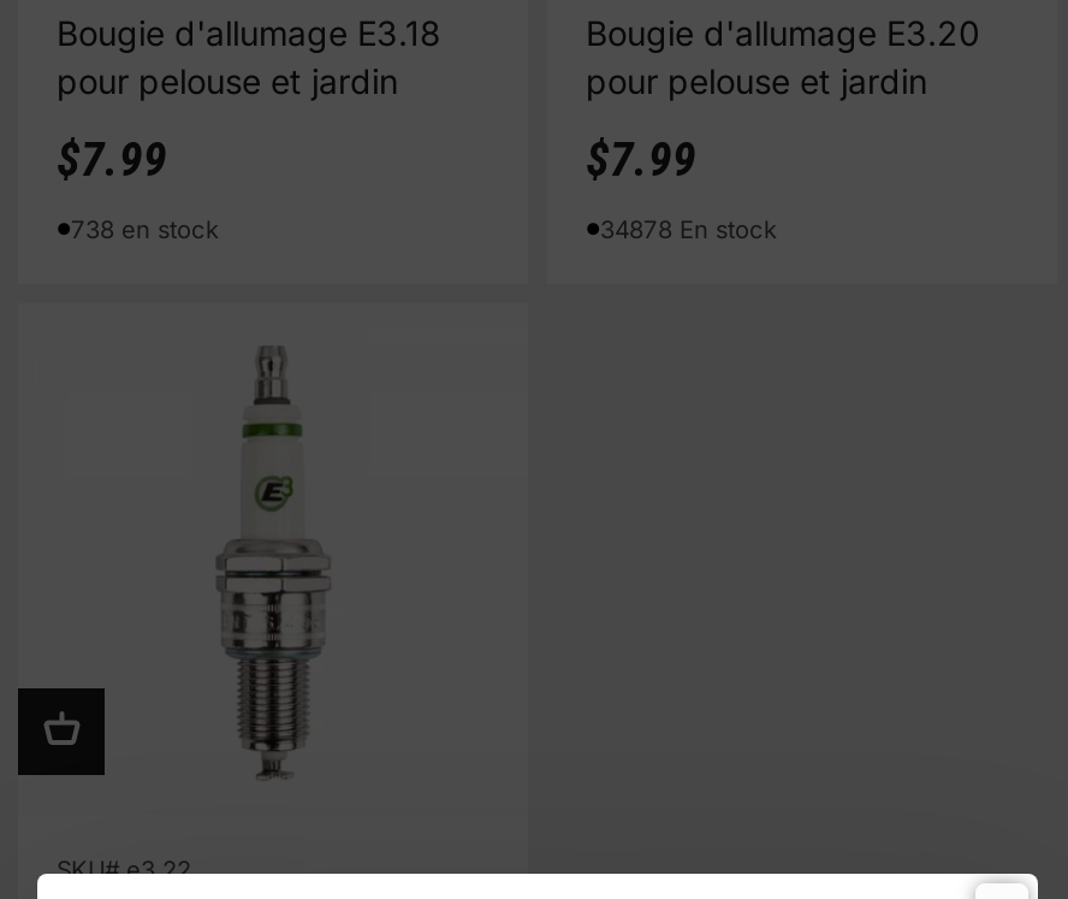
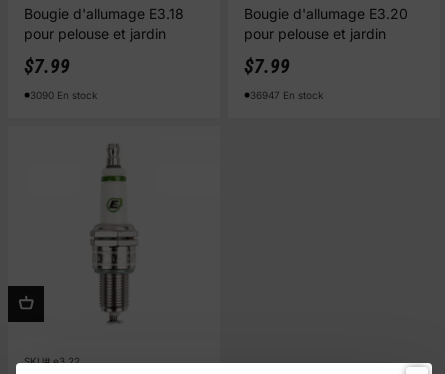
[71,214,218,243] 738 en stock -> [30,89,97,101] 3090 En stock
[600,214,776,243] 34878 En stock -> [250,89,323,101] 36947 En stock

